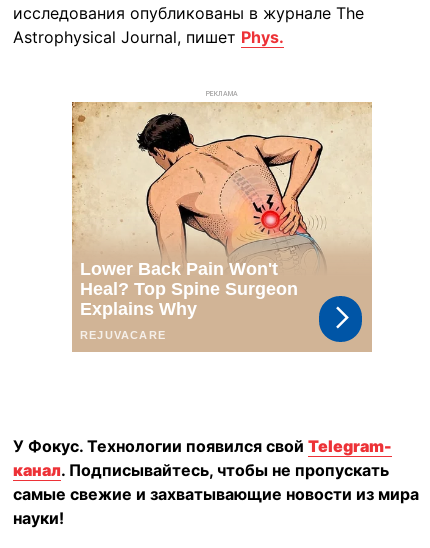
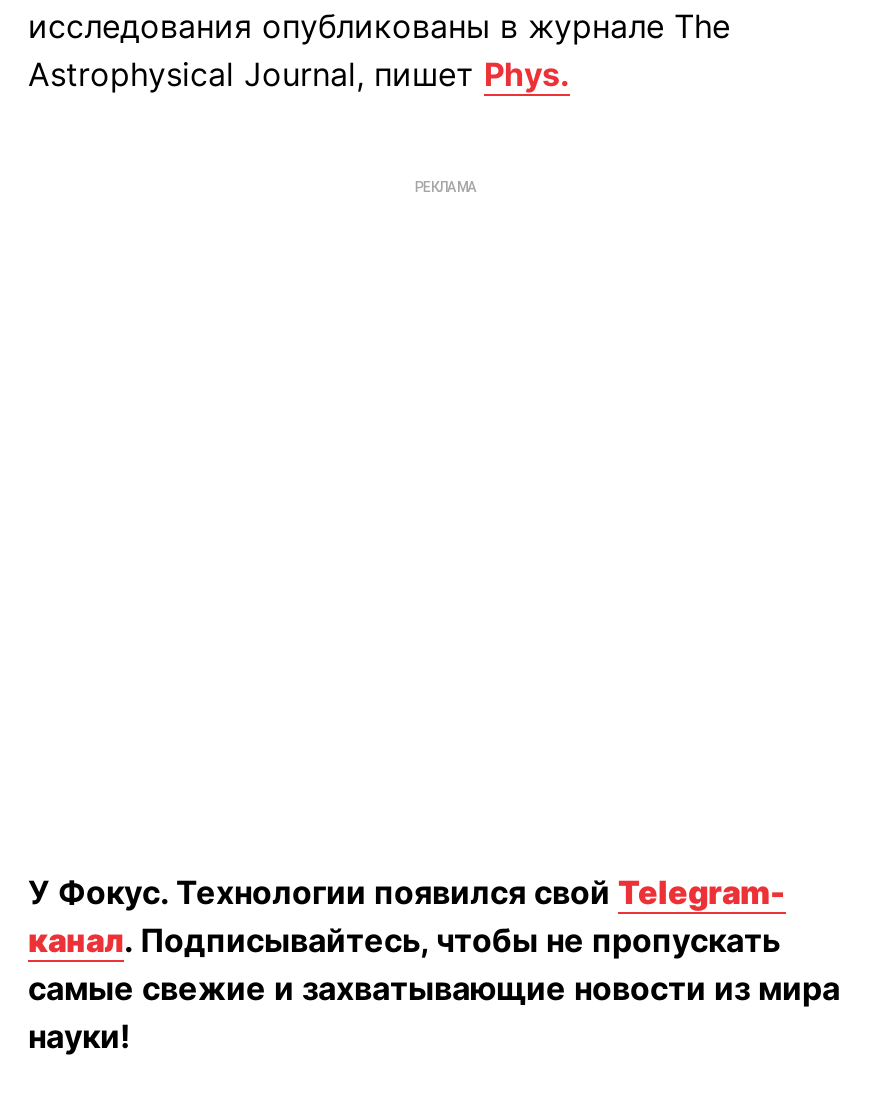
[71,101,373,353] [image] -> none

